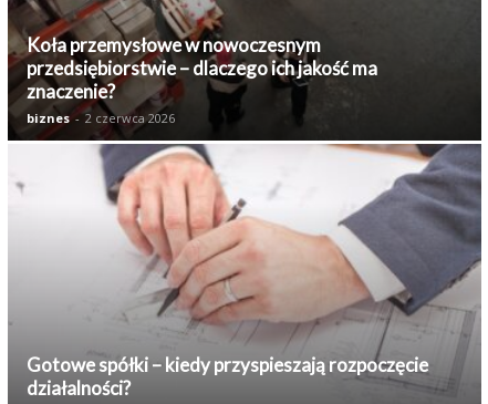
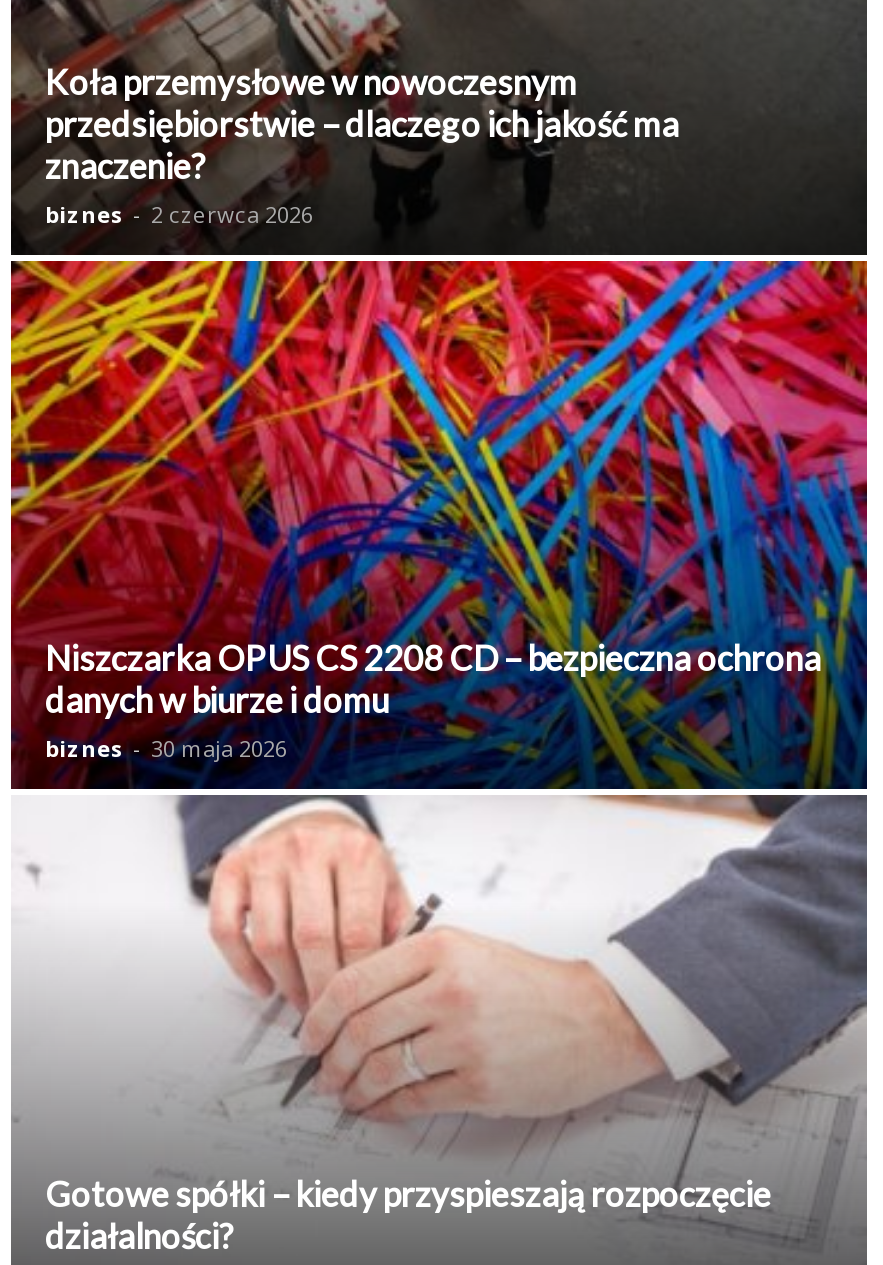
none -> [9,254,869,790] [image] | Niszczarka OPUS CS 2208 CD – bezpieczna ochrona | danych w biurze i domu | biznes - 30 maja 2026

